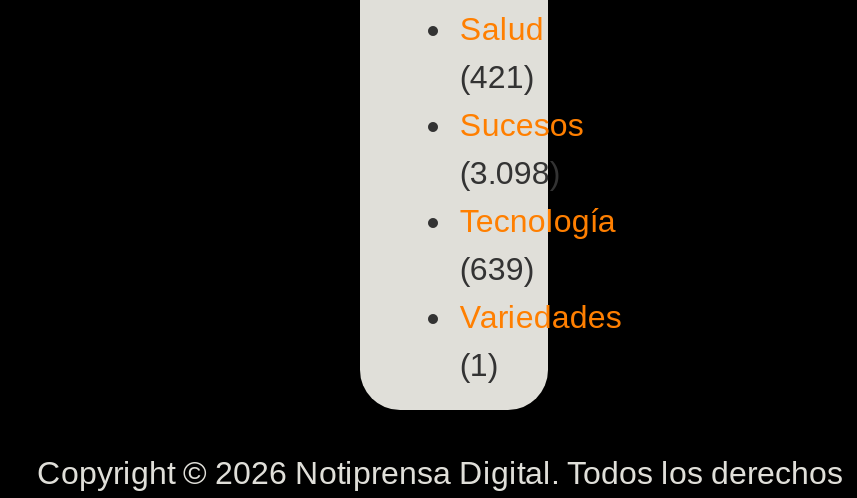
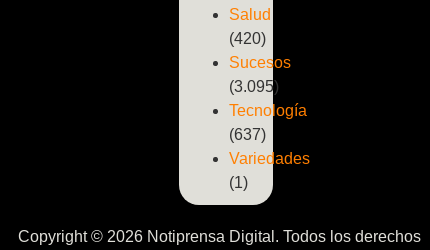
[460,59,534,93] (421) -> [229,30,266,47] (420)
[460,155,560,189] (3.098) -> [229,78,279,95] (3.095)
[460,251,534,285] (639) -> [229,126,266,143] (637)

